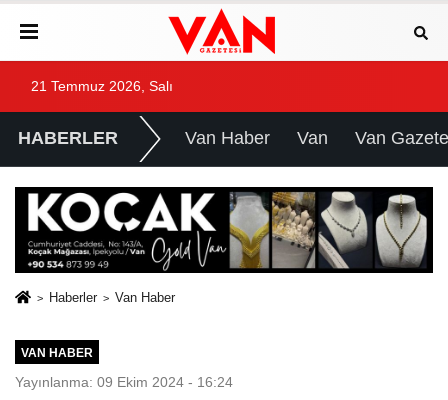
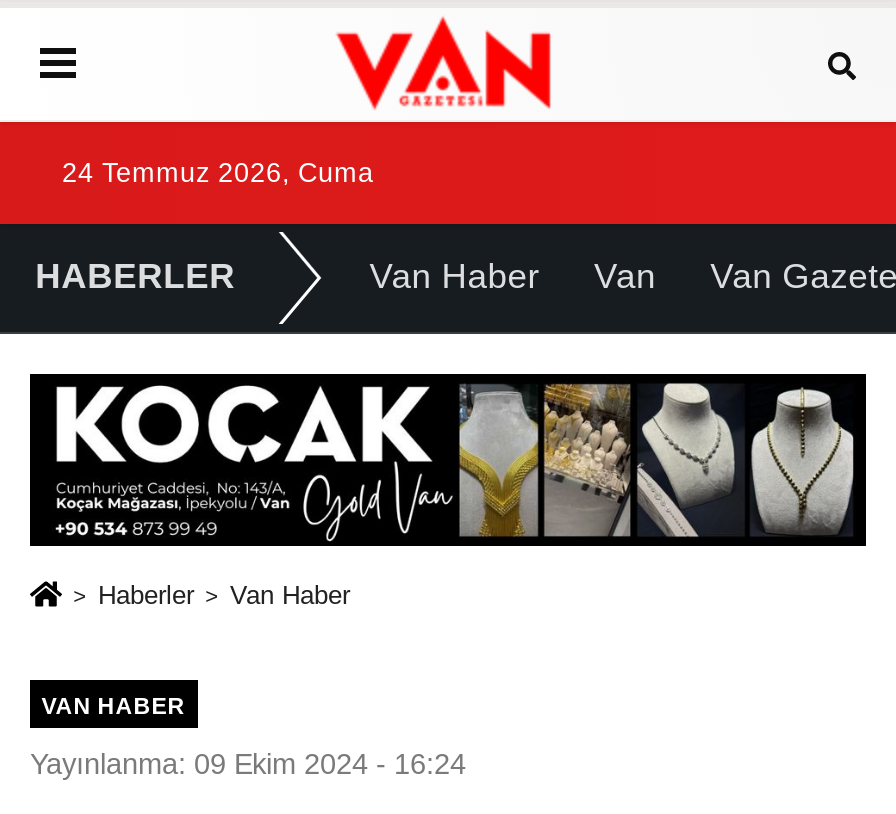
[31,79,173,94] 21 Temmuz 2026, Salı -> [62,158,374,188] 24 Temmuz 2026, Cuma

